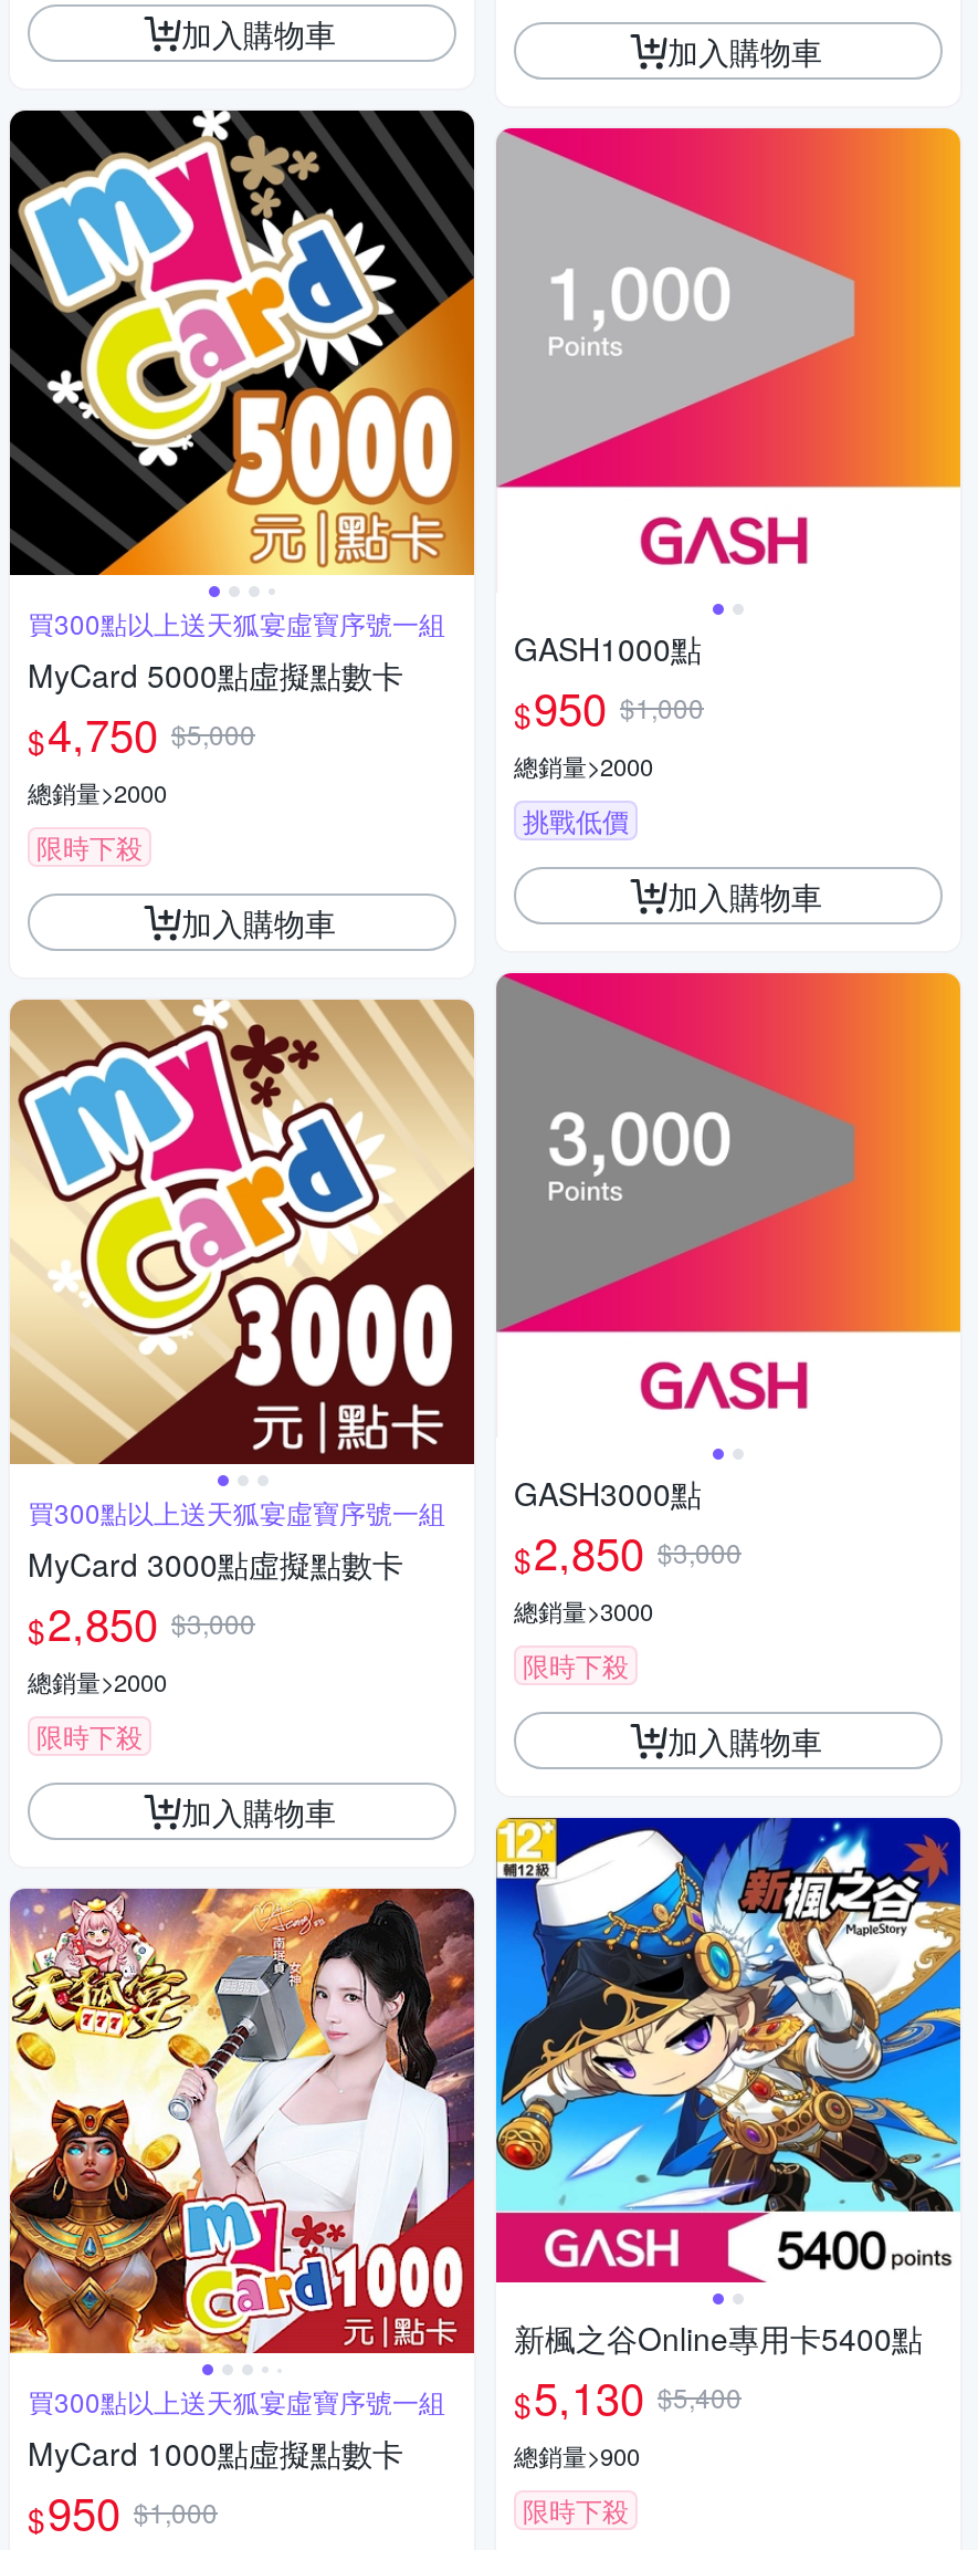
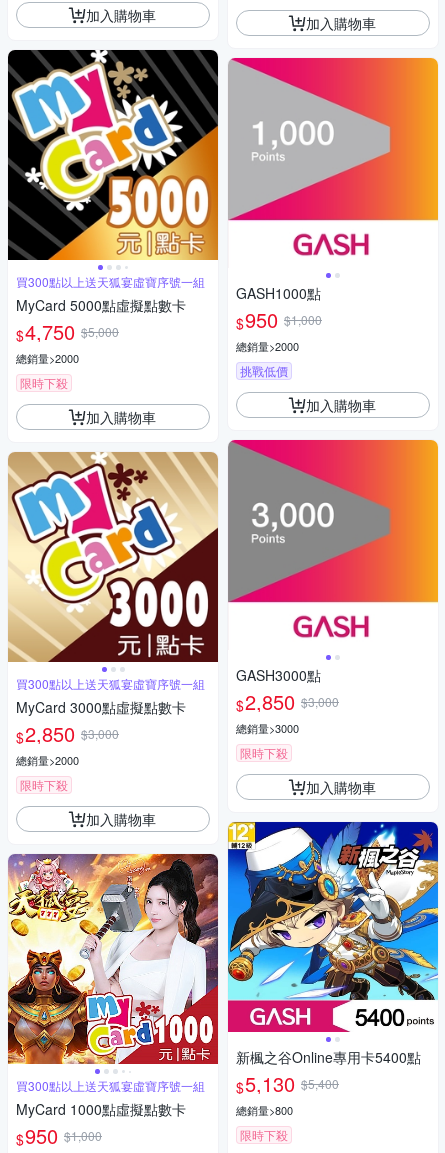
[514,2438,640,2473] 總銷量>900 -> [236,1102,293,1118] 總銷量>800

